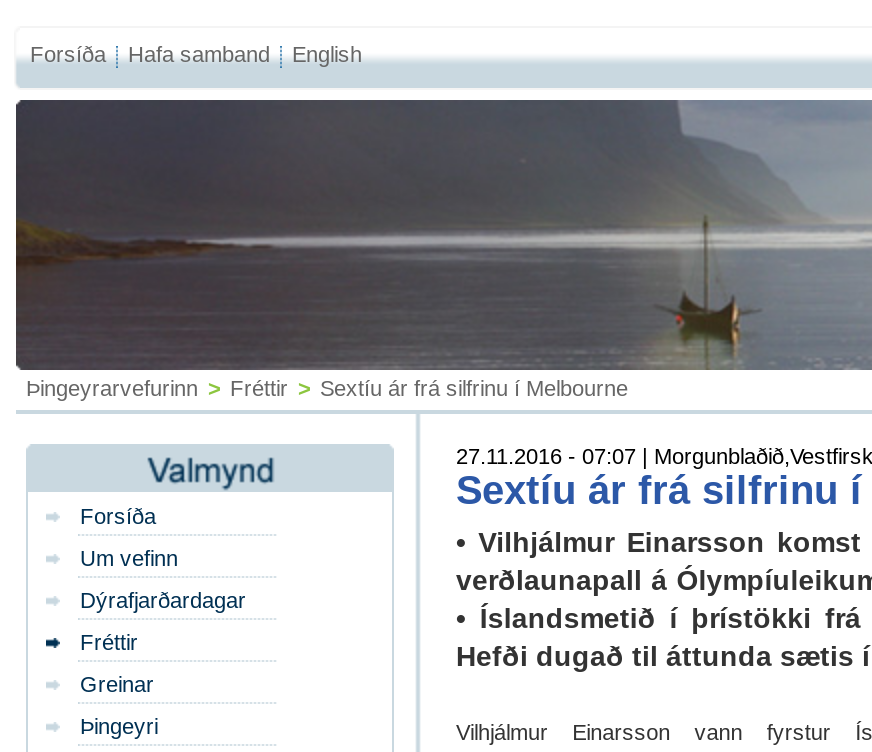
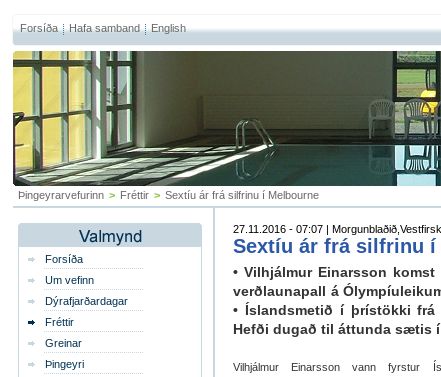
[14,98,866,372] [image] -> [12,50,438,186] [image]

